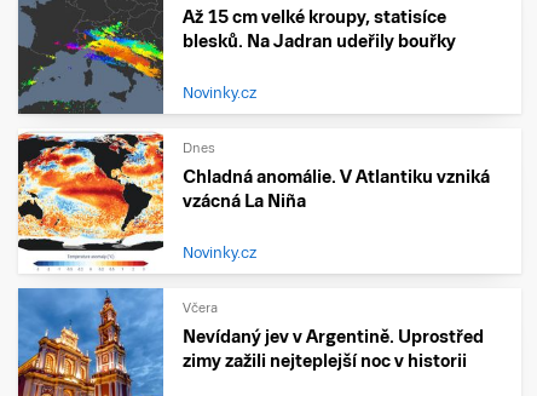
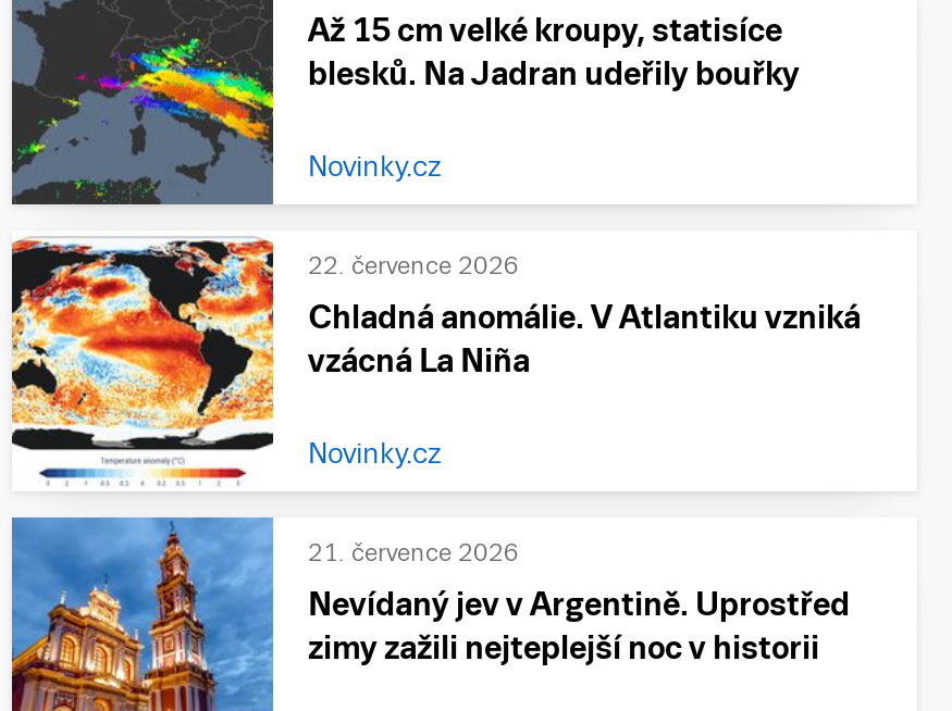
[183,140,215,155] Dnes -> [308,252,519,278] 22. července 2026
[183,300,218,315] Včera -> [308,539,519,565] 21. července 2026

